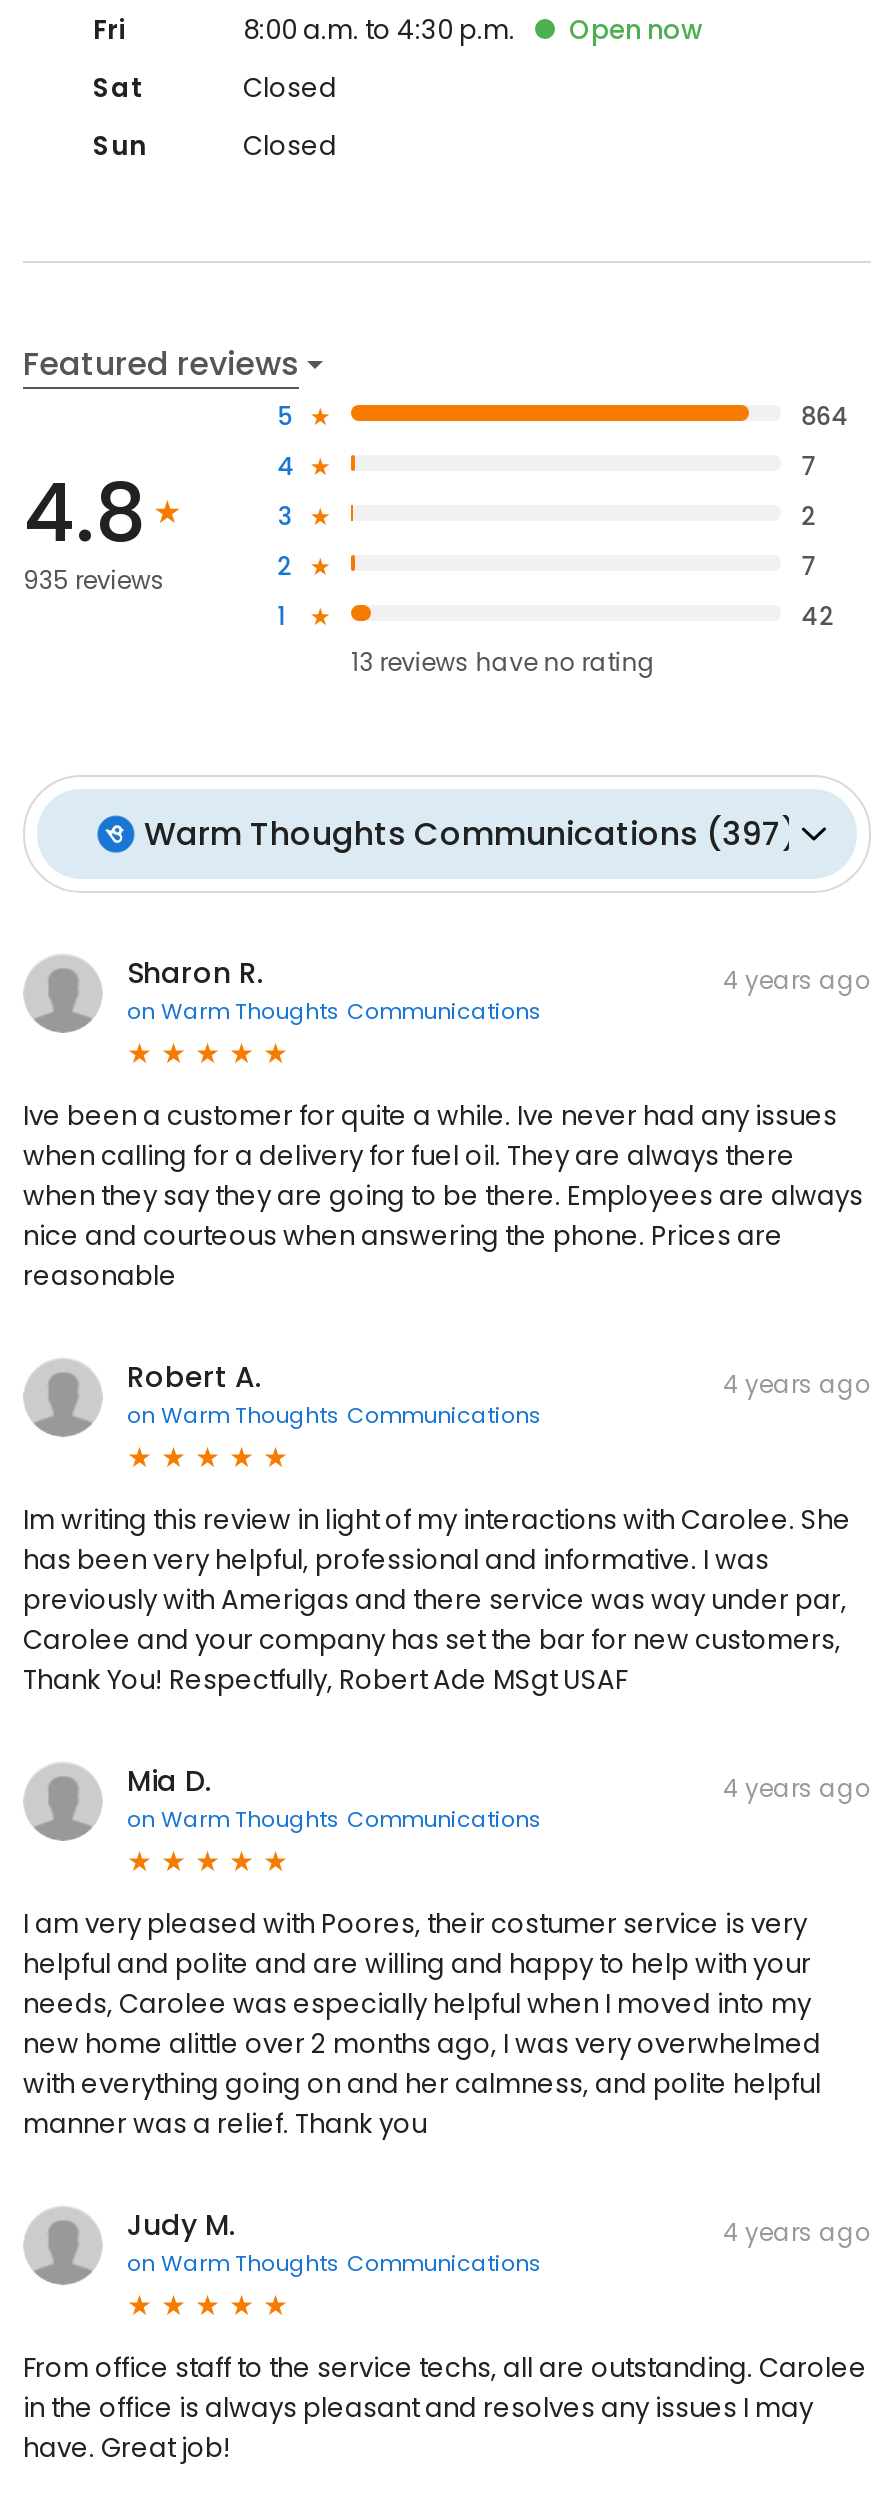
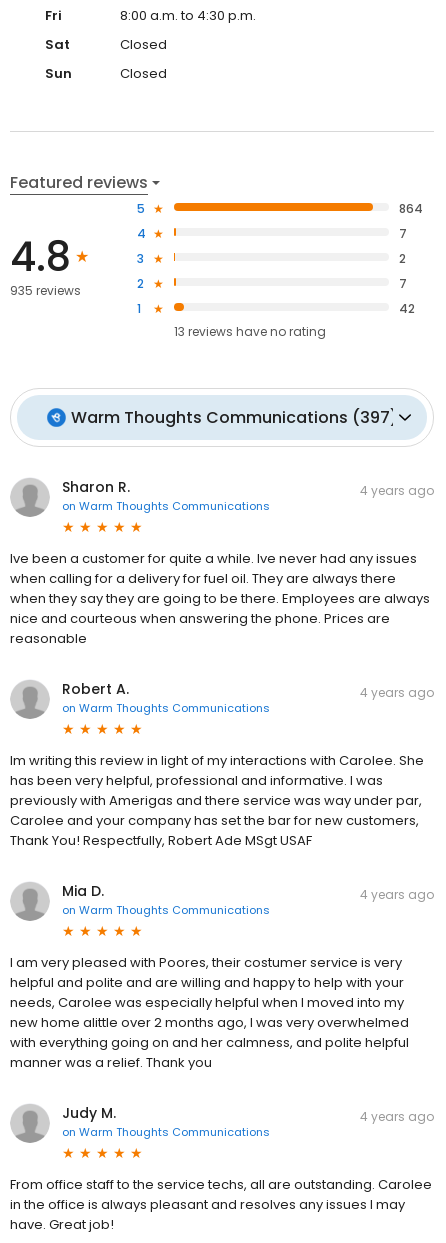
[569,11,703,49] Open now -> none

